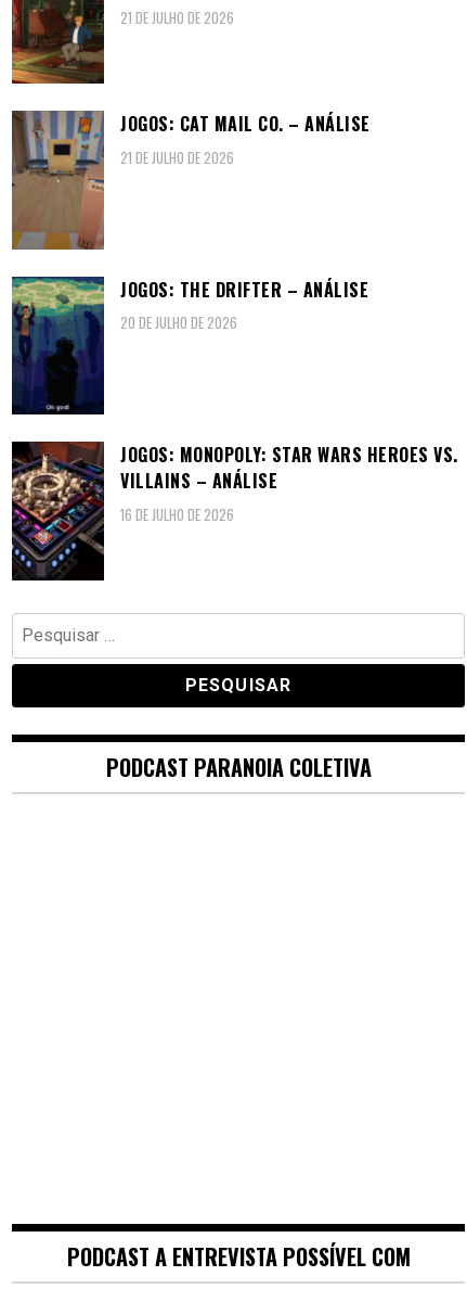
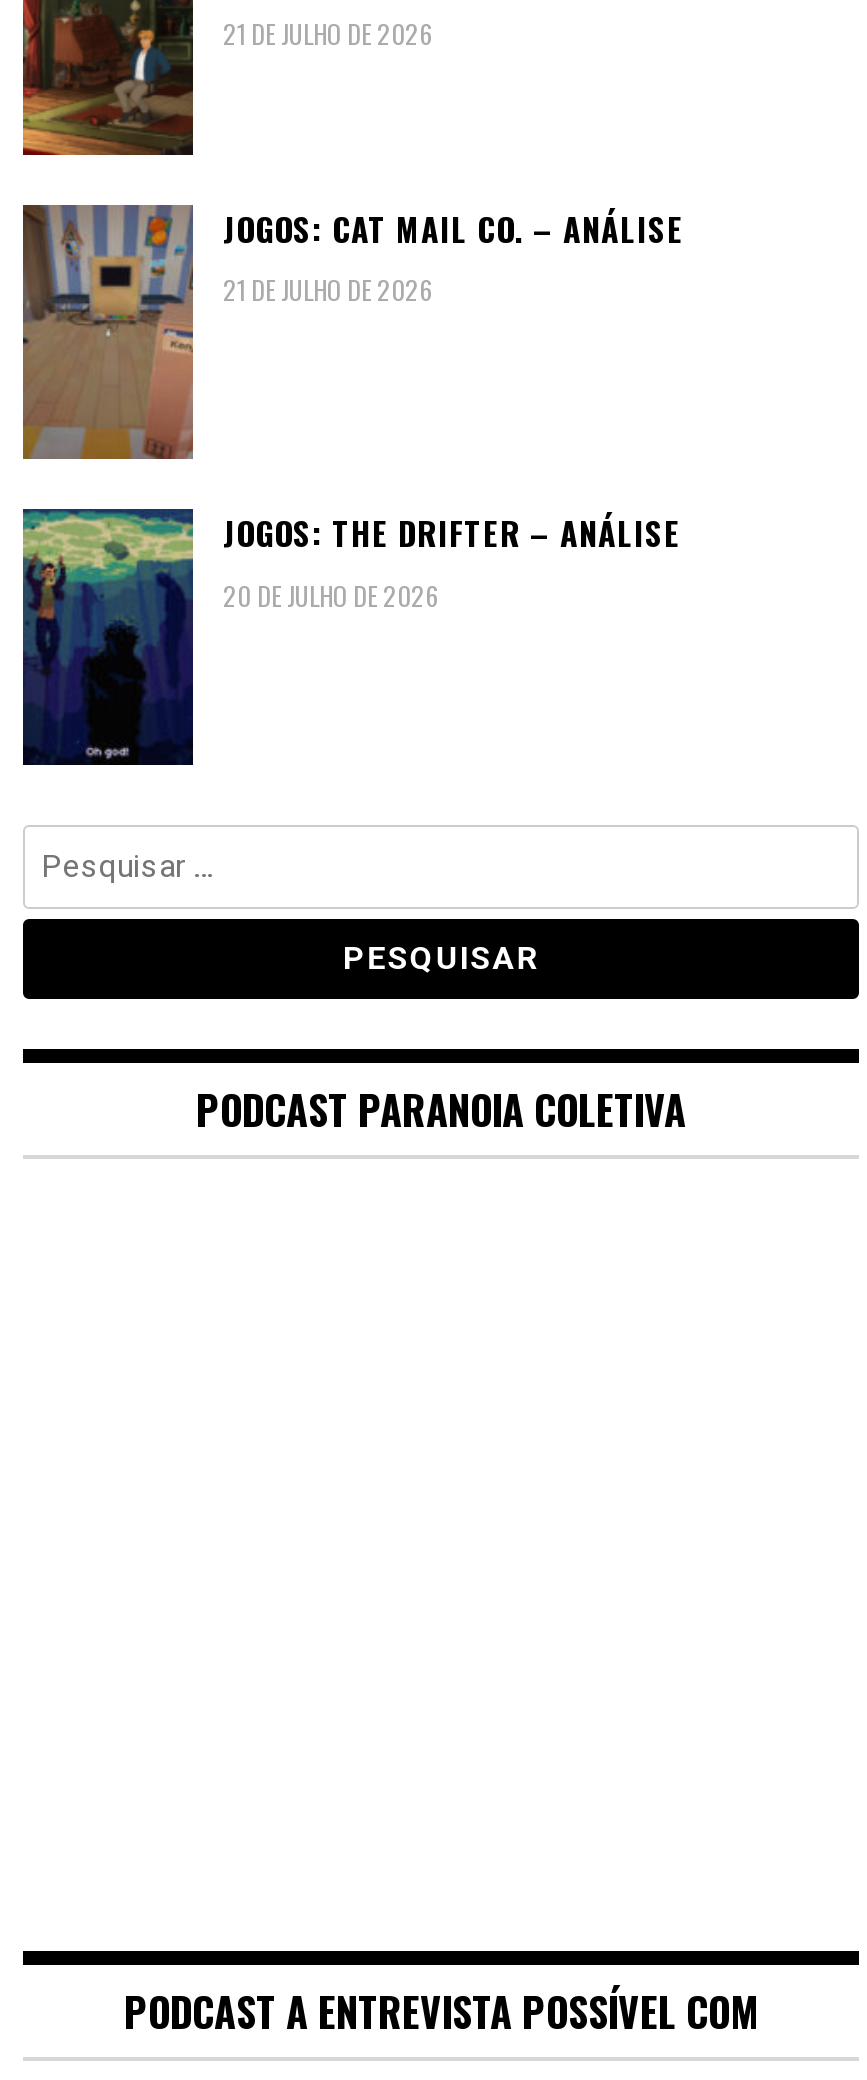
[11,441,458,582] [image] | JOGOS: MONOPOLY: STAR WARS HEROES VS. | VILLAINS – ANÁLISE | 16 DE JULHO DE 2026 -> none

